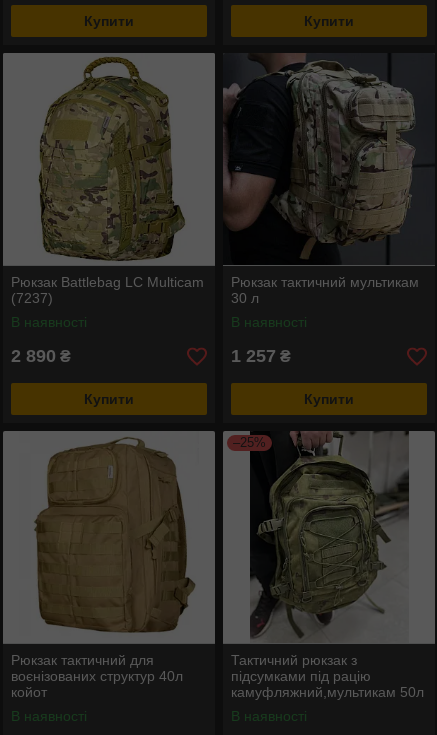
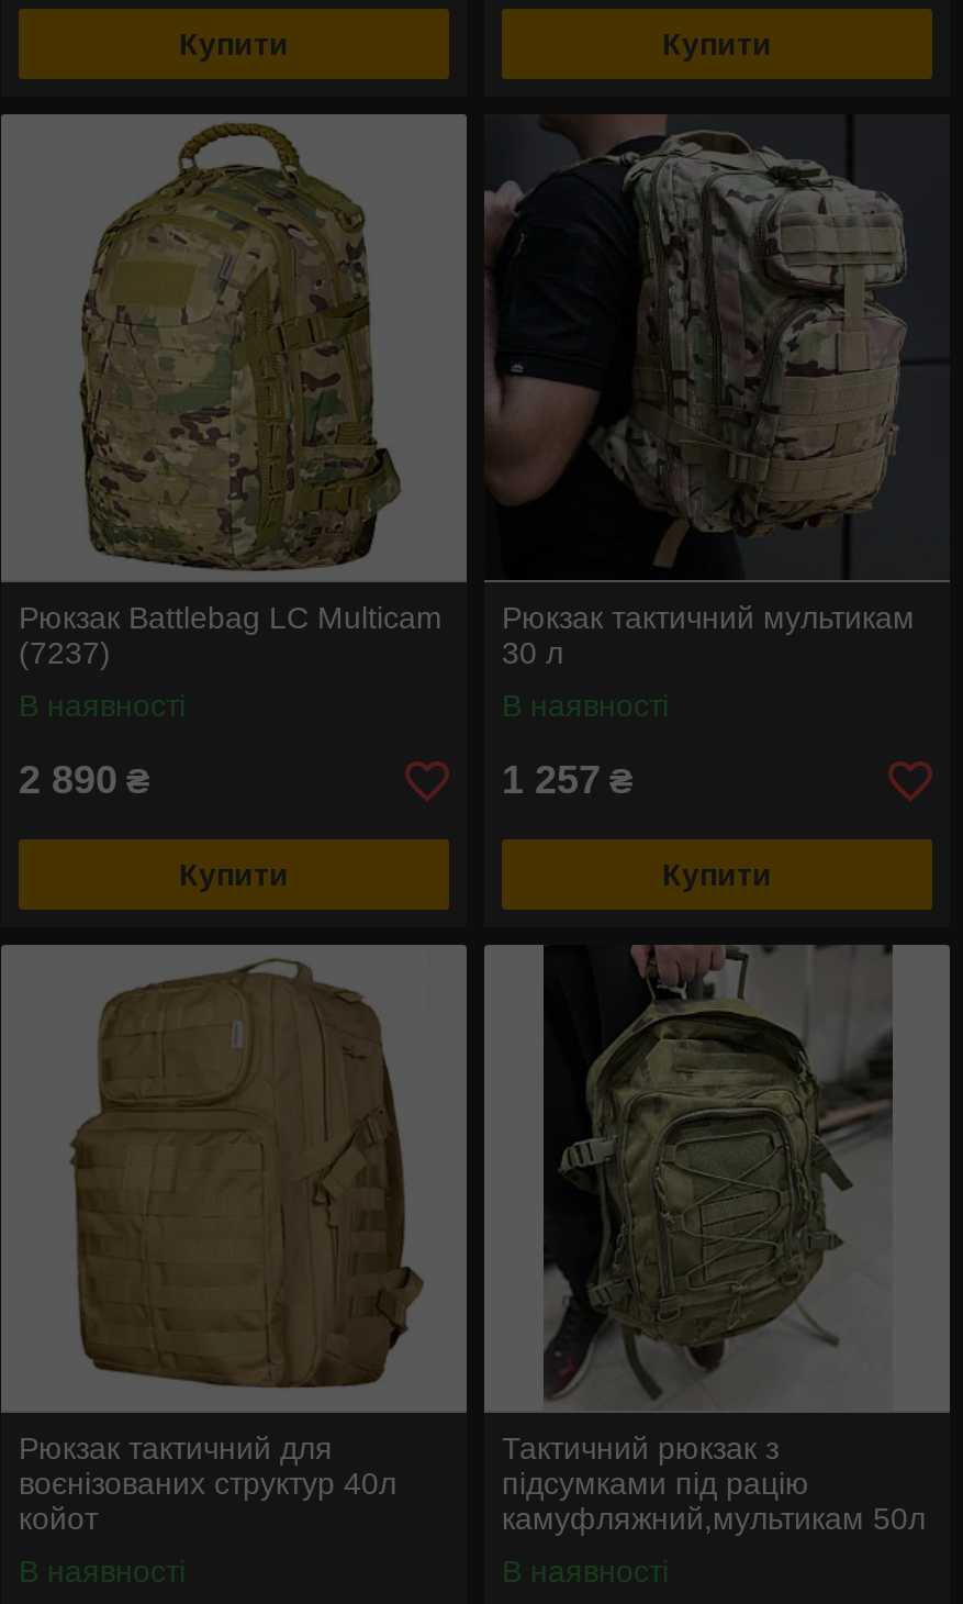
[233,435,266,450] –25% -> none

